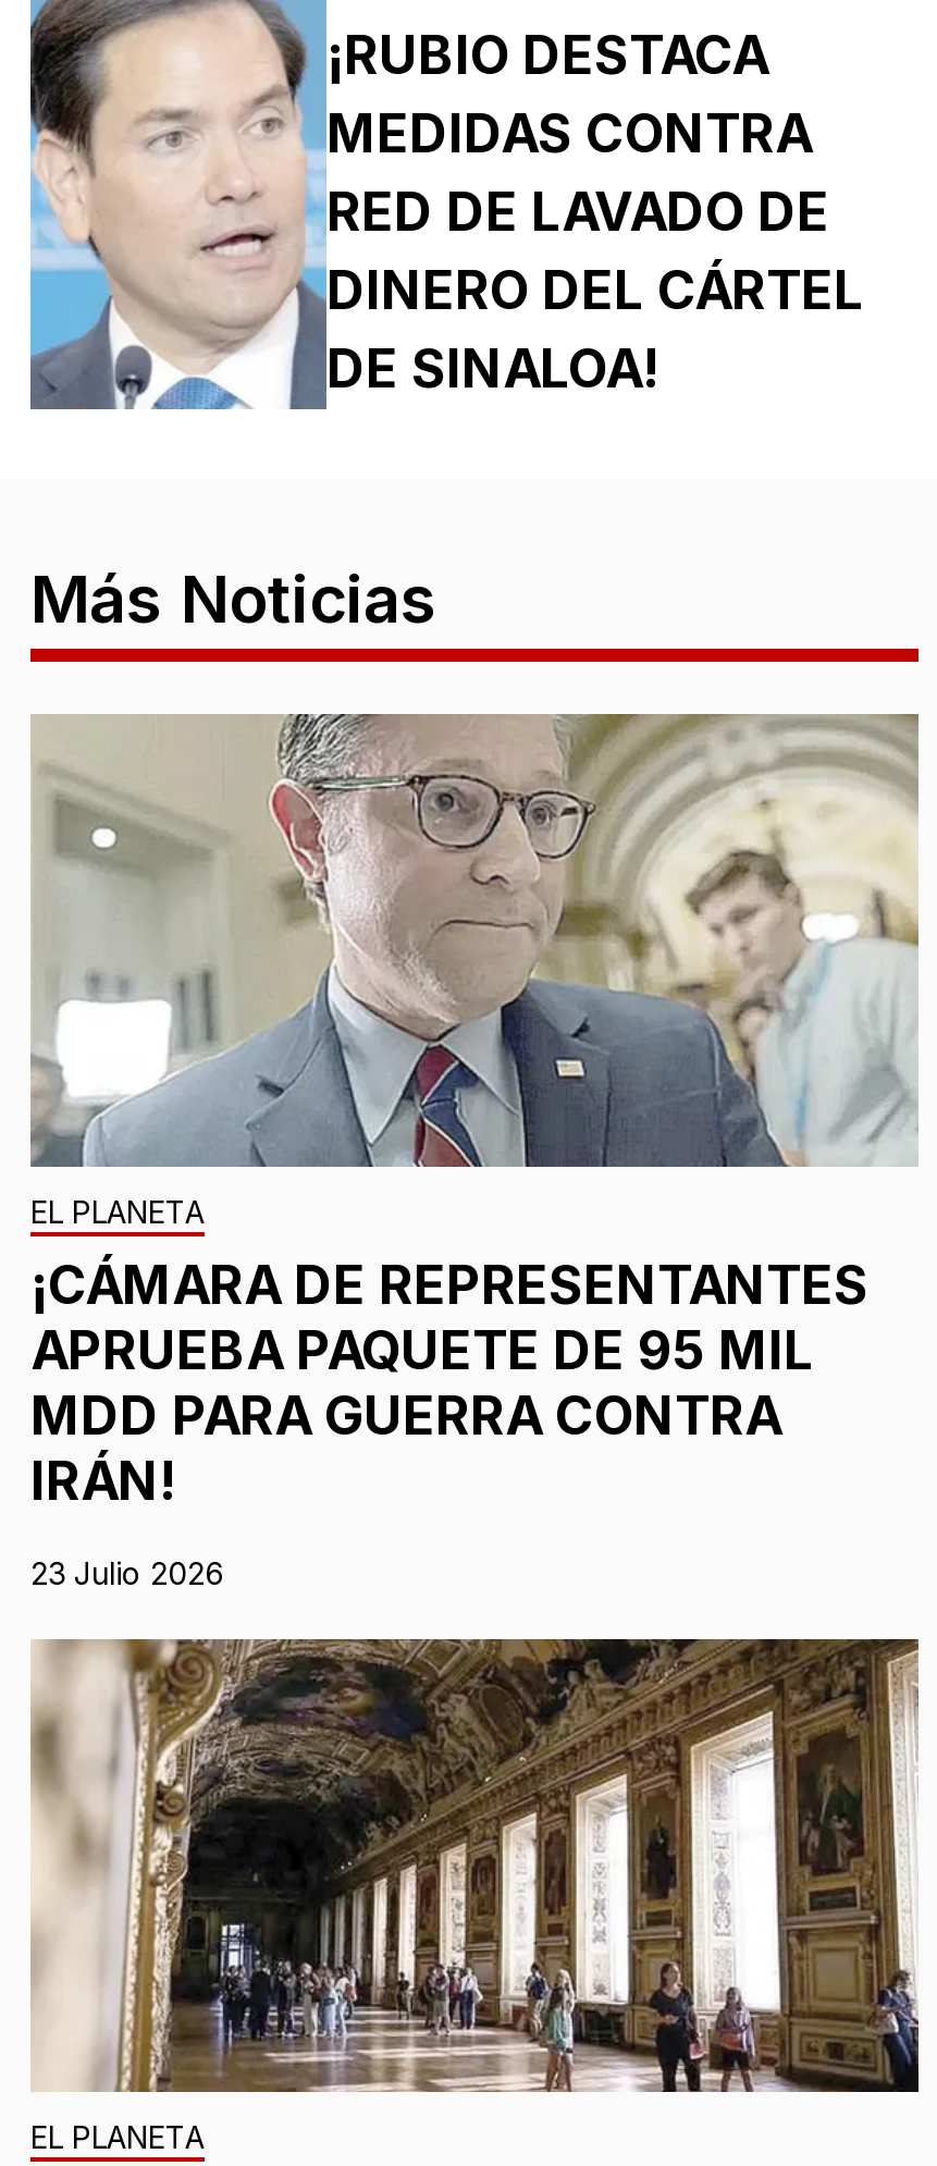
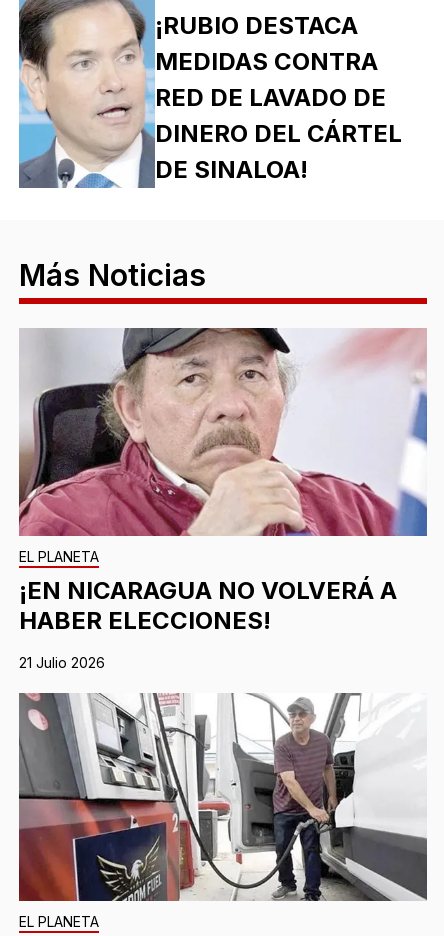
[30,712,921,1512] [image] | ¡CÁMARA DE REPRESENTANTES | APRUEBA PAQUETE DE 95 MIL | MDD PARA GUERRA CONTRA | IRÁN! -> [18,327,428,635] [image] | ¡EN NICARAGUA NO VOLVERÁ A | HABER ELECCIONES!
[30,1554,224,1591] 23 Julio 2026 -> [19,654,105,671] 21 Julio 2026
[30,1637,921,2094] [image] -> [18,692,428,902] [image]

